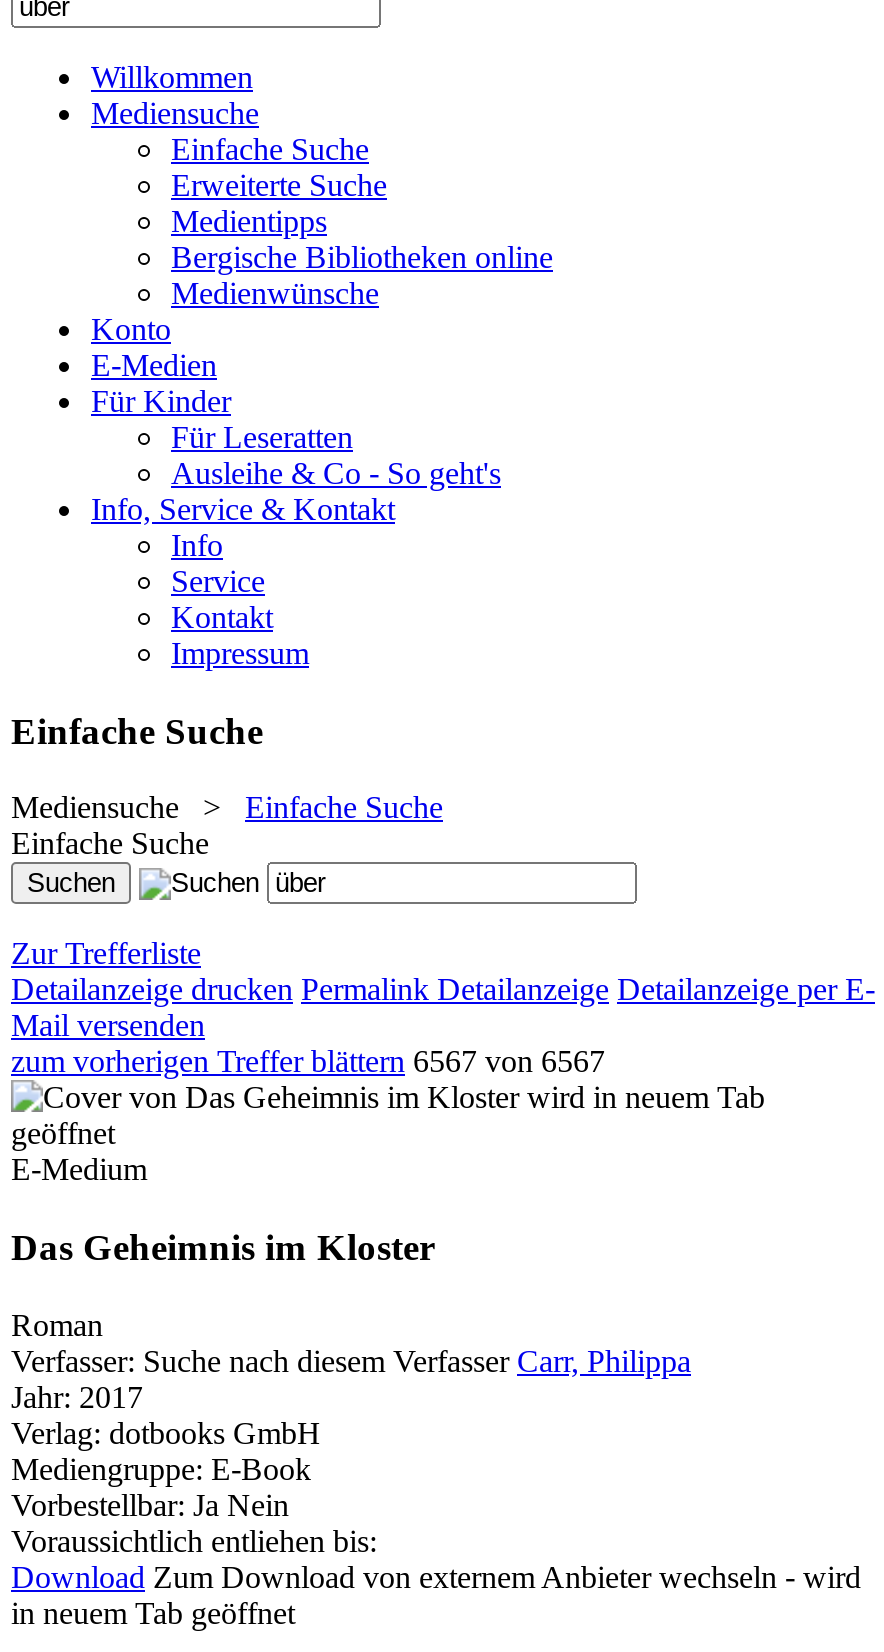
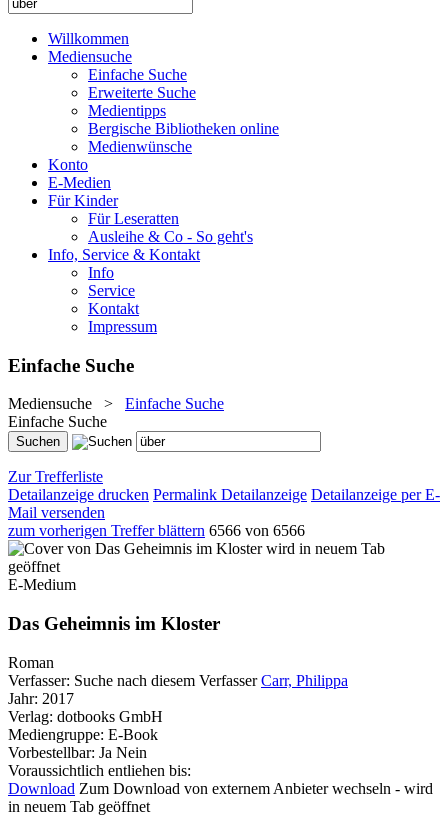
[11,1045,605,1079] zum vorherigen Treffer blättern 6567 von 6567 -> [8,522,305,539] zum vorherigen Treffer blättern 6566 von 6566

